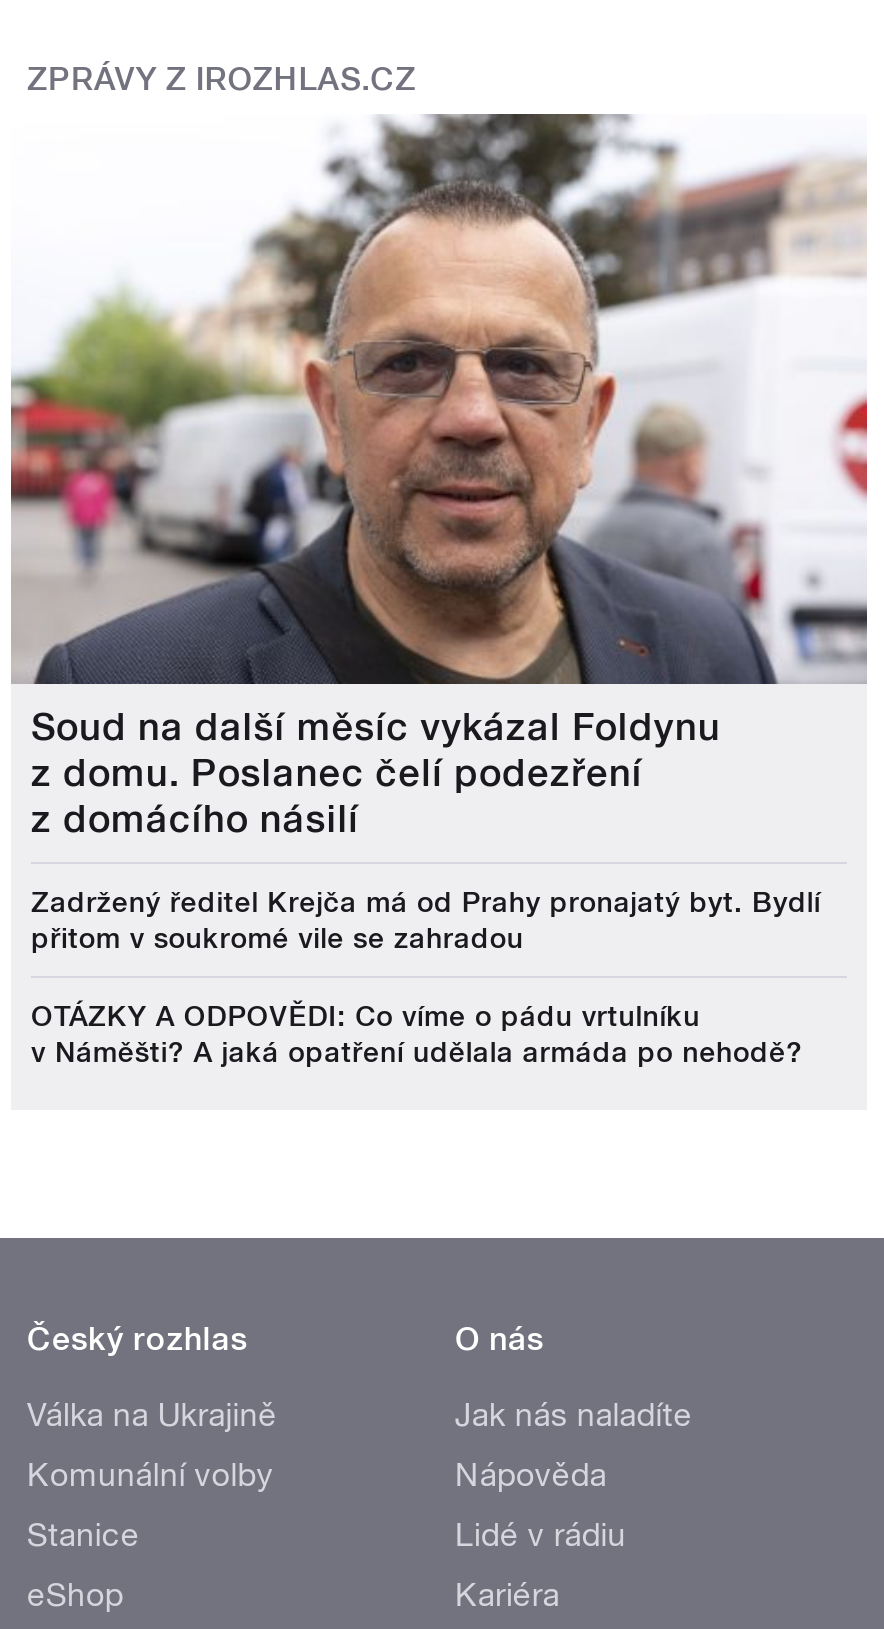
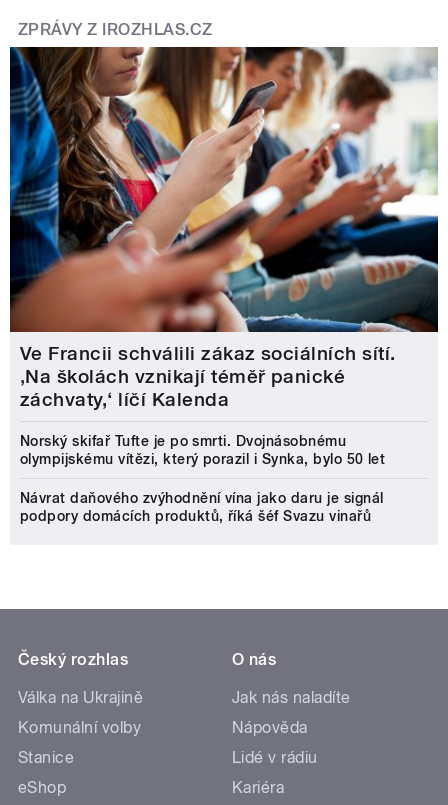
[9,112,869,842] [image] | Soud na další měsíc vykázal Foldynu | z domu. Poslanec čelí podezření | z domácího násilí -> [9,46,439,411] [image] | Ve Francii schválili zákaz sociálních sítí. | ‚Na školách vznikají téměř panické | záchvaty,‘ líčí Kalenda
[31,886,821,954] Zadržený ředitel Krejča má od Prahy pronajatý byt. Bydlí | přitom v soukromé vile se zahradou -> [20,433,385,467] Norský skifař Tufte je po smrti. Dvojnásobnému | olympijskému vítězi, který porazil i Synka, bylo 50 let
[31,1000,803,1068] OTÁZKY A ODPOVĚDI: Co víme o pádu vrtulníku | v Náměšti? A jaká opatření udělala armáda po nehodě? -> [20,490,383,524] Návrat daňového zvýhodnění vína jako daru je signál | podpory domácích produktů, říká šéf Svazu vinařů

